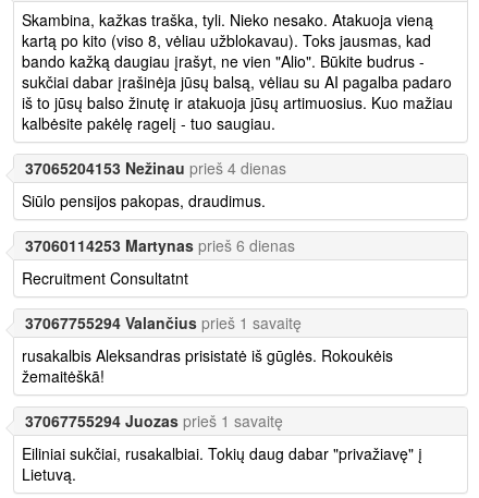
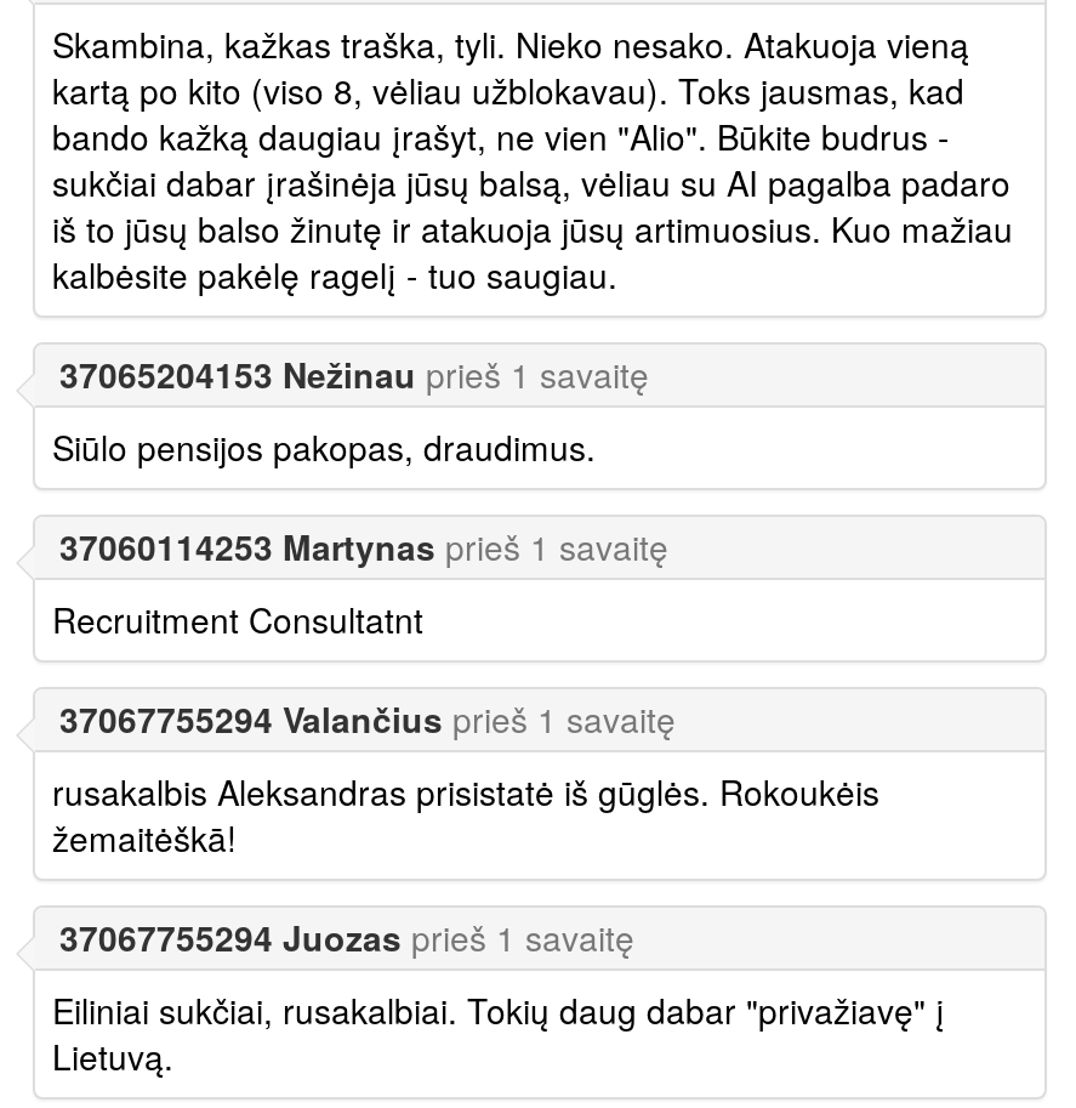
[25,156,286,178] 37065204153 Nežinau prieš 4 dienas -> [59,348,649,397] 37065204153 Nežinau prieš 1 savaitę
[25,234,295,256] 37060114253 Martynas prieš 6 dienas -> [59,521,668,569] 37060114253 Martynas prieš 1 savaitę

